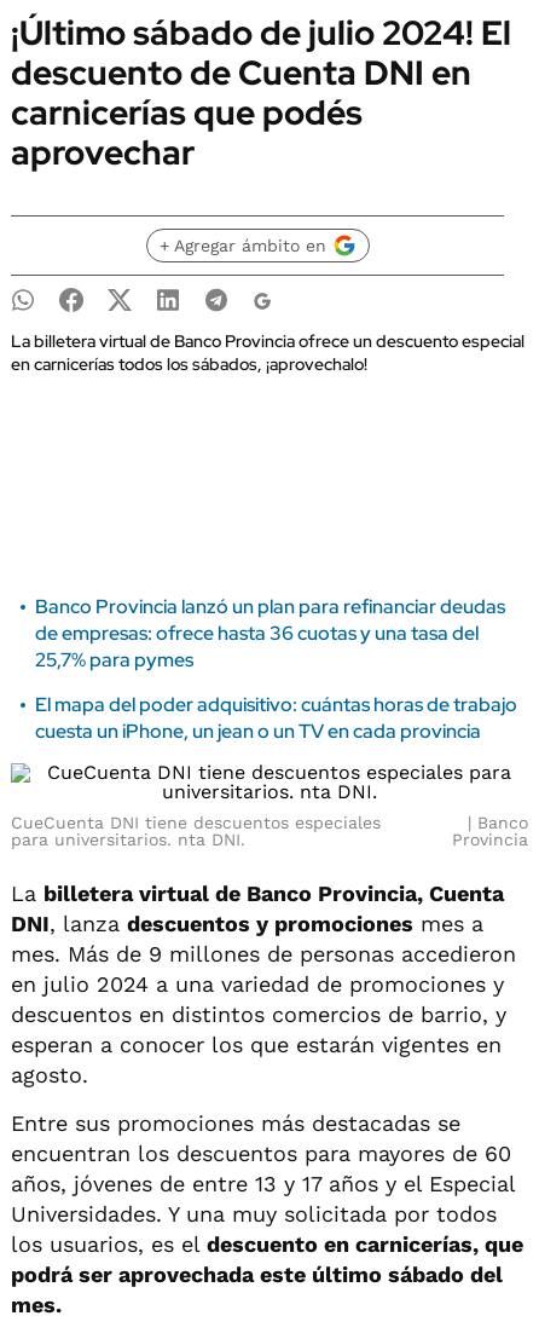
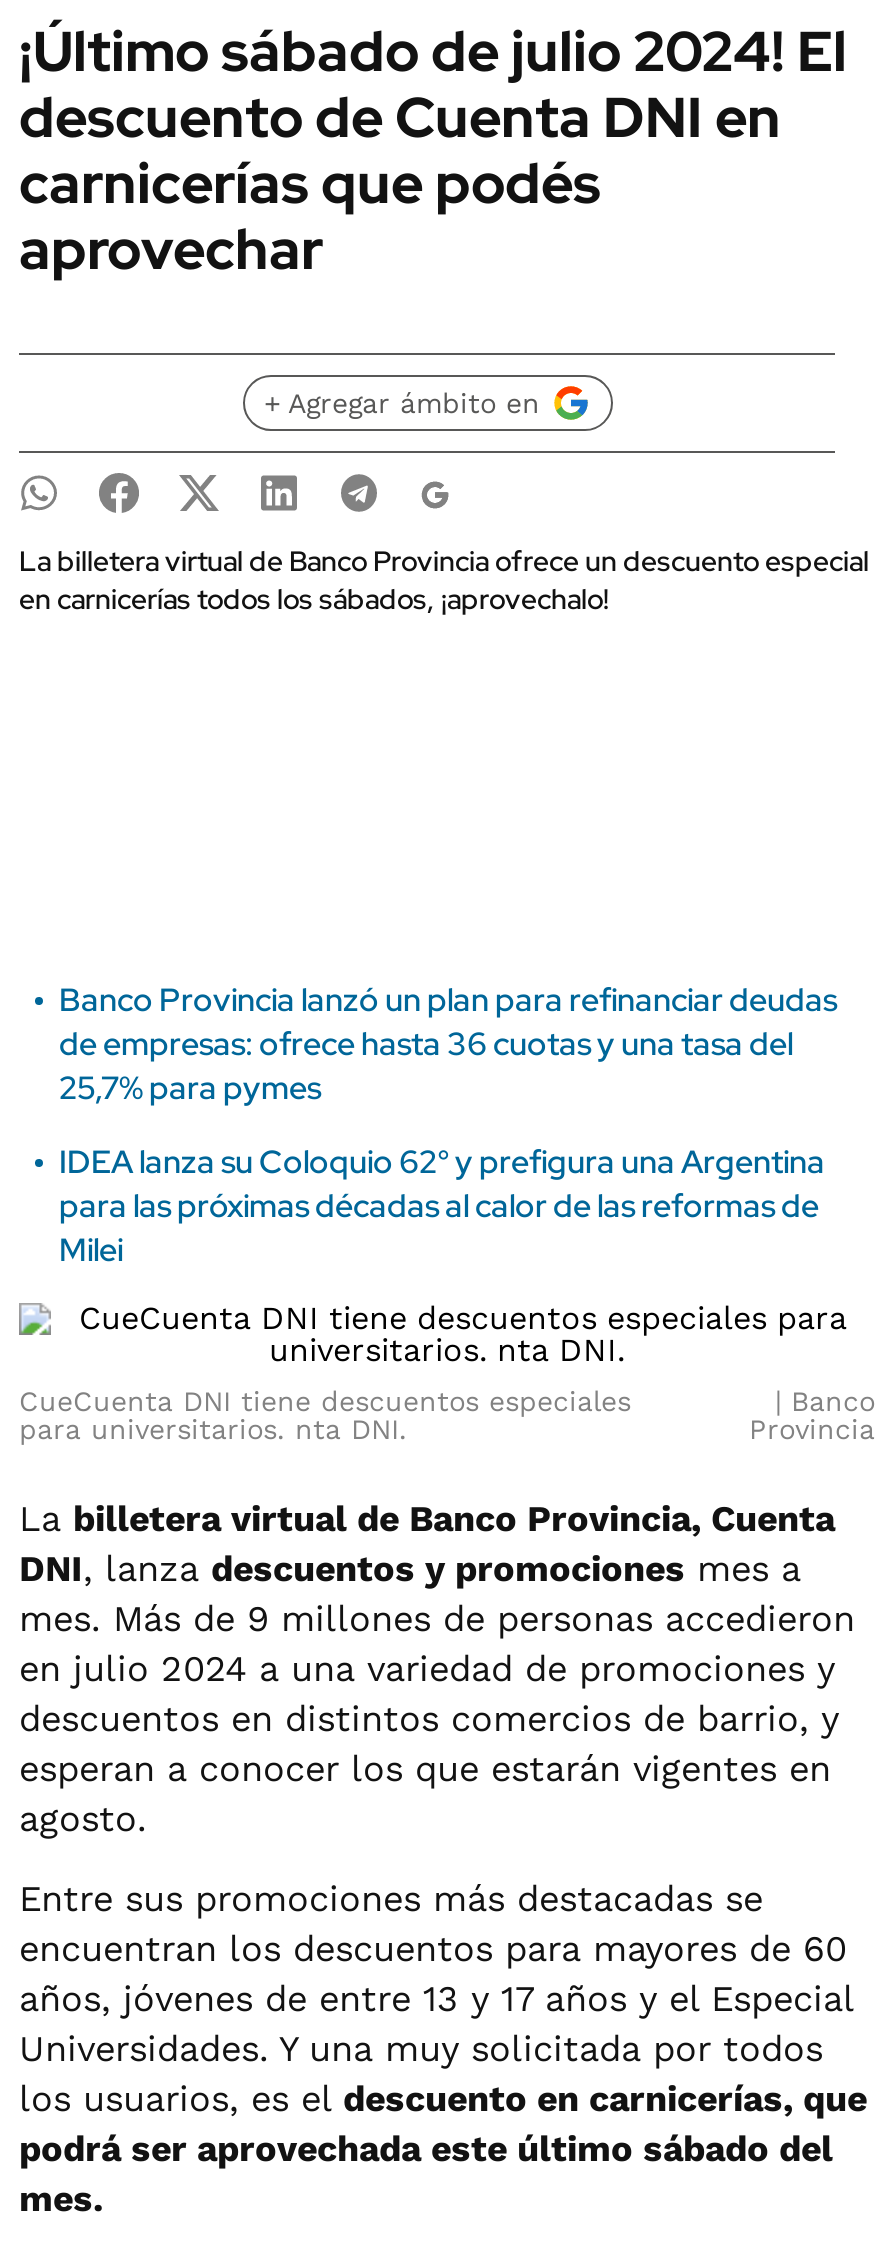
[35,692,517,744] El mapa del poder adquisitivo: cuántas horas de trabajo | cuesta un iPhone, un jean o un TV en cada provincia -> [59,1141,825,1271] IDEA lanza su Coloquio 62° y prefigura una Argentina | para las próximas décadas al calor de las reformas de | Milei

